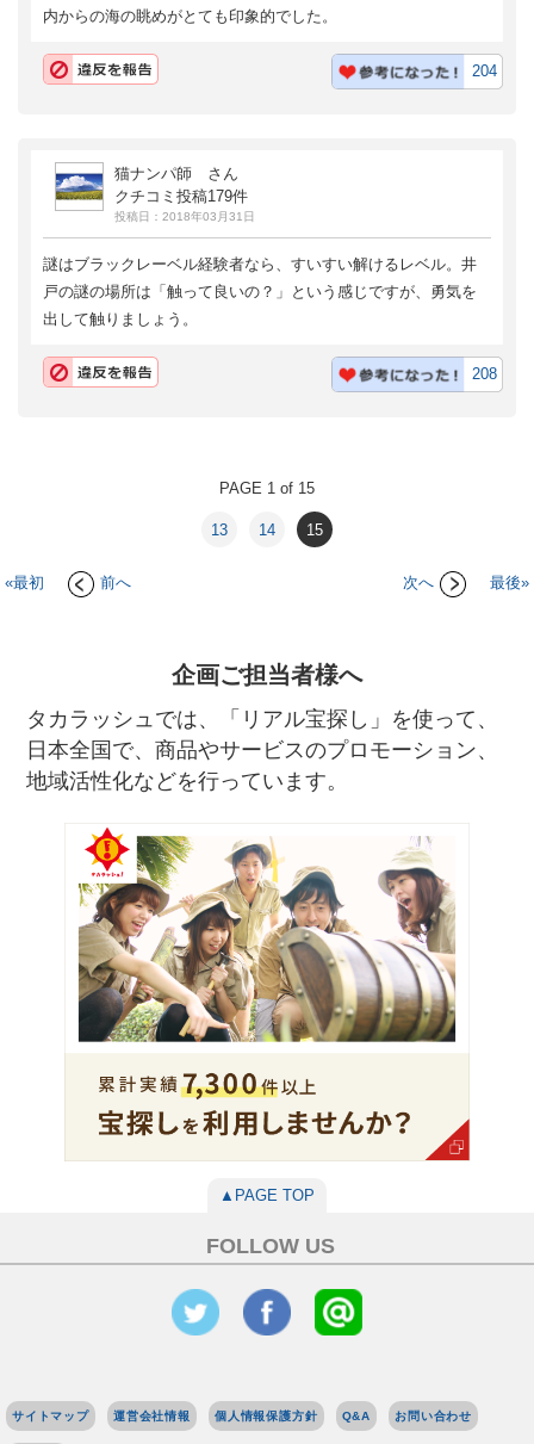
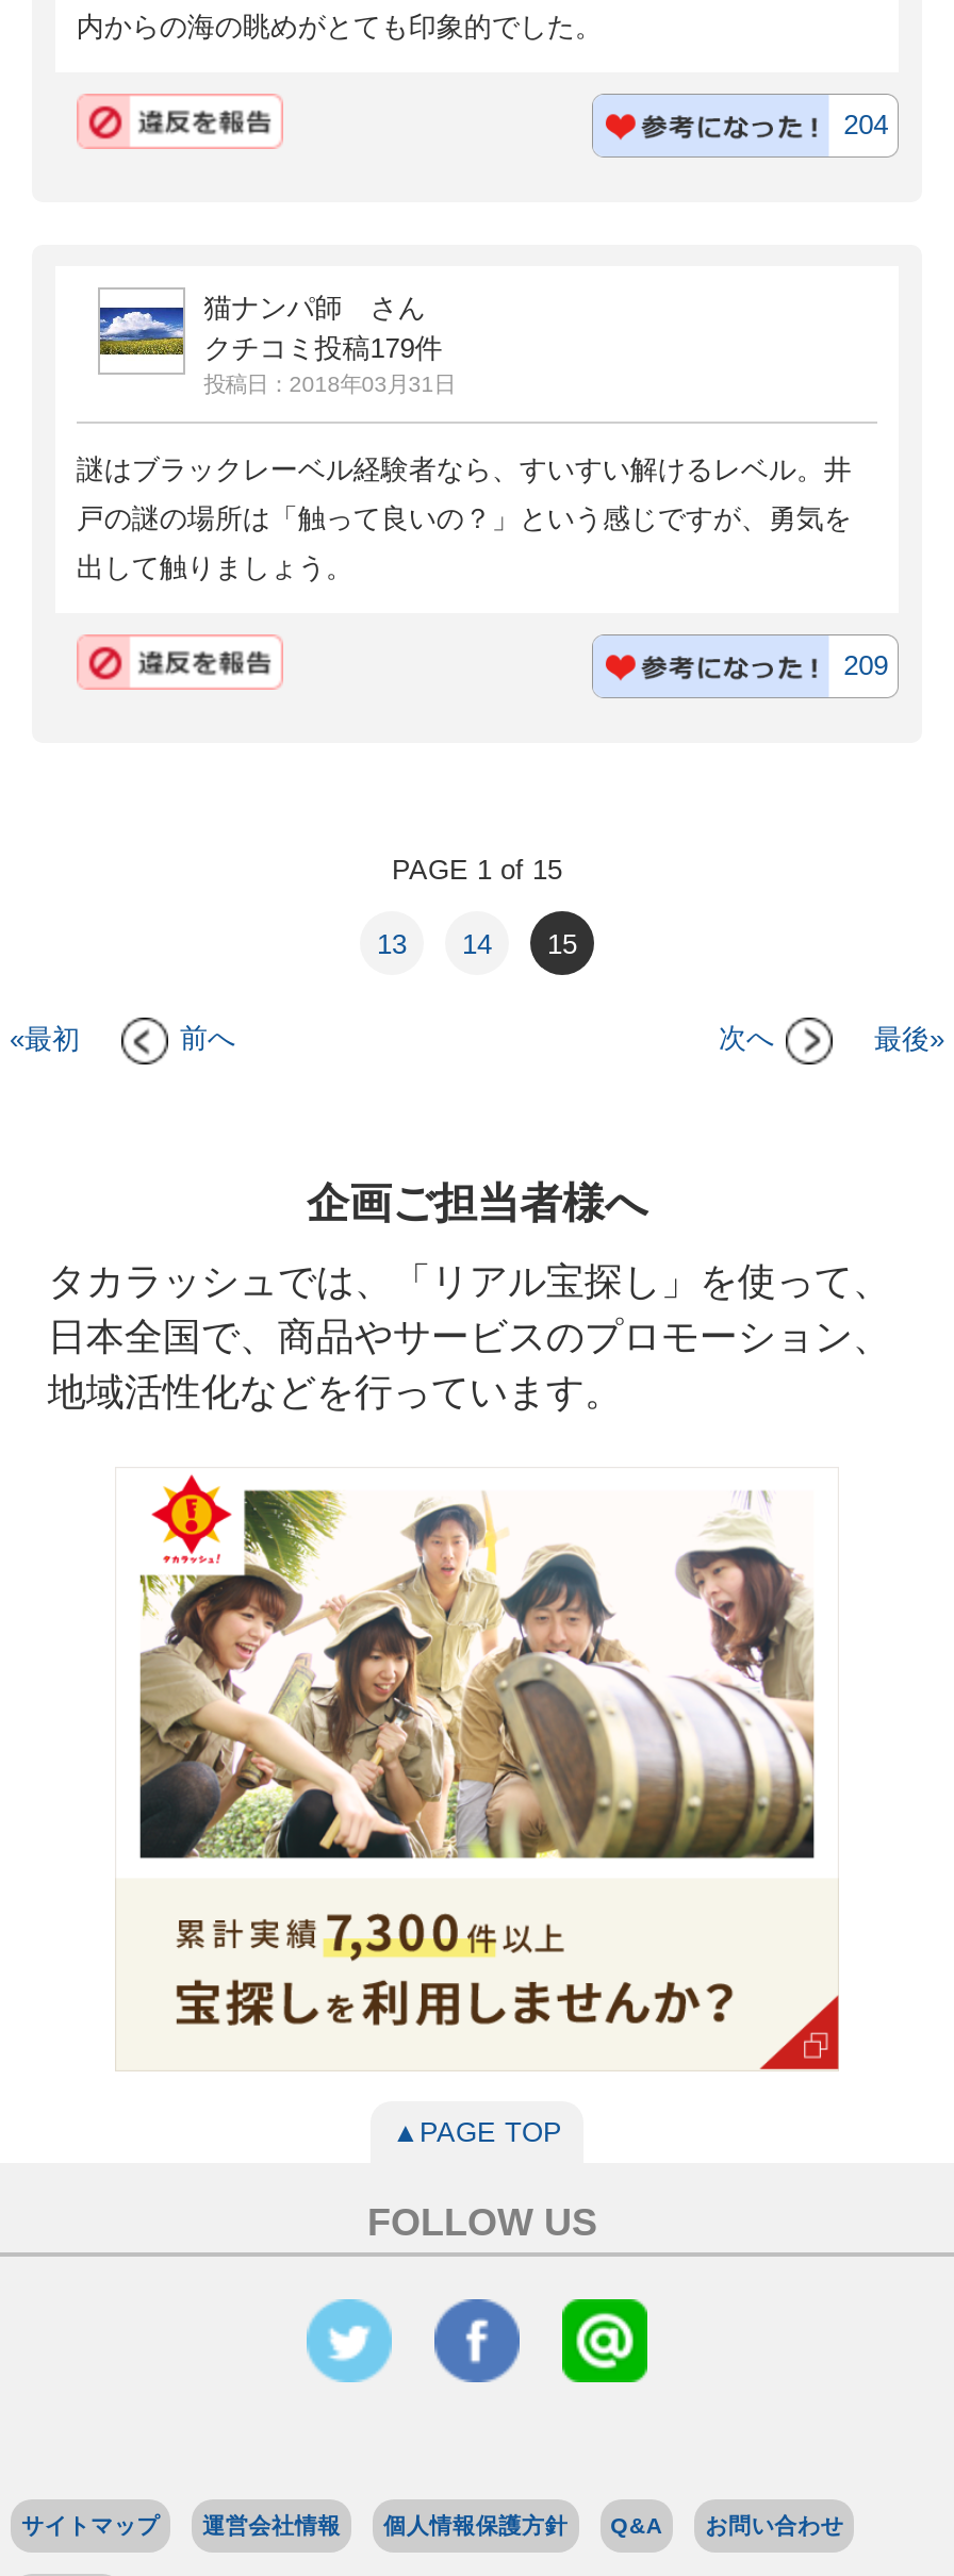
[472,365,497,383] 208 -> [843,649,888,681] 209

